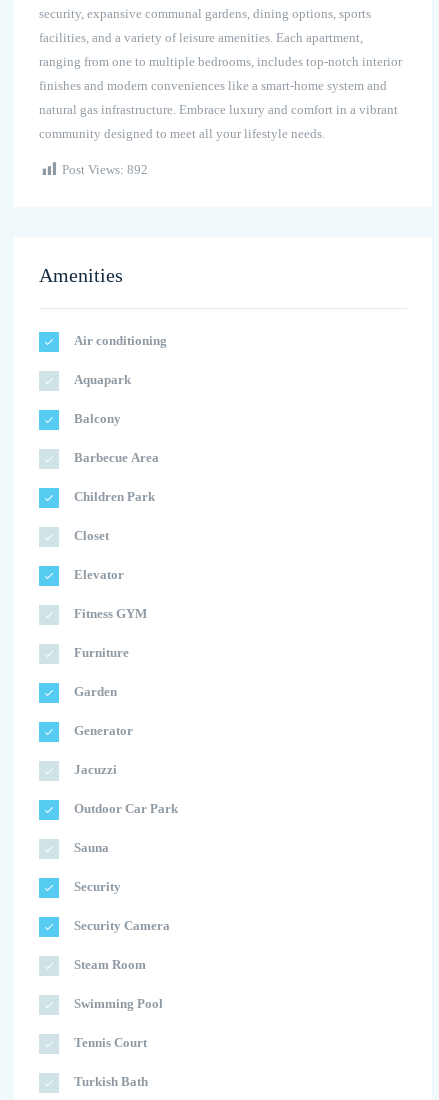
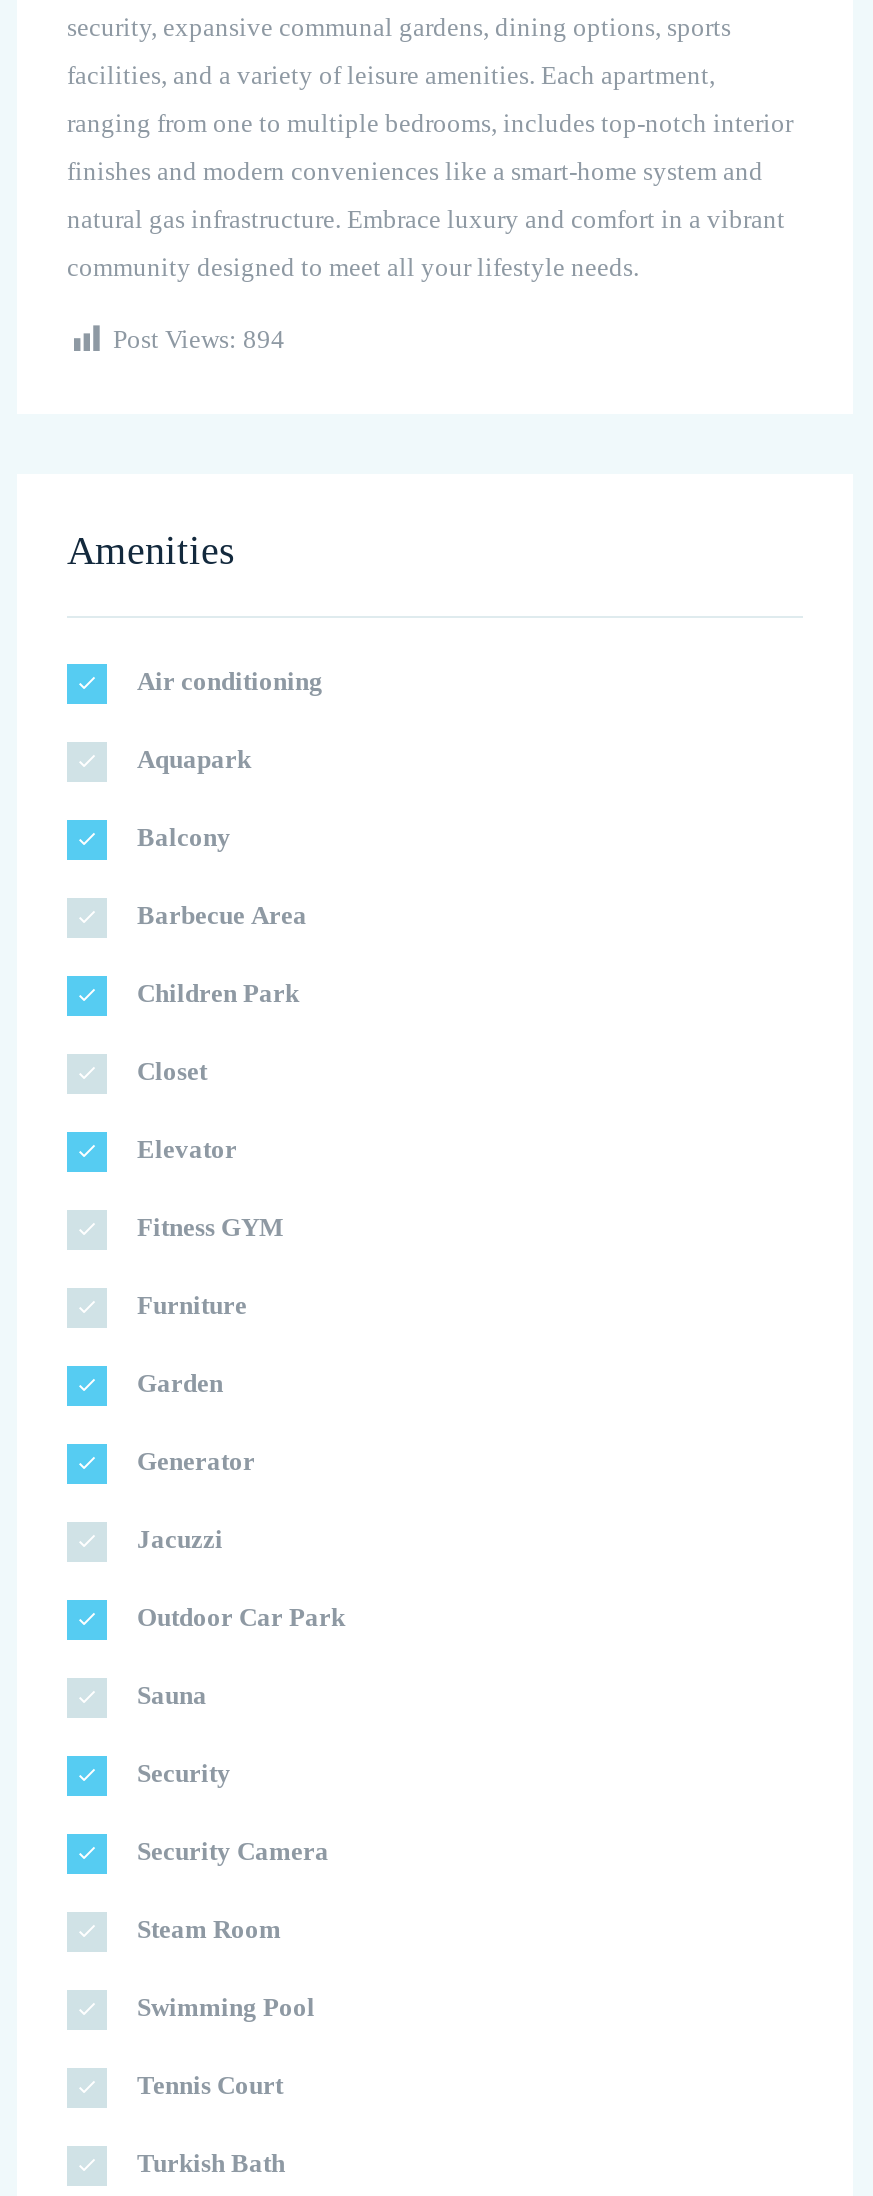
[62,162,148,177] Post Views: 892 -> [113,323,285,353] Post Views: 894

